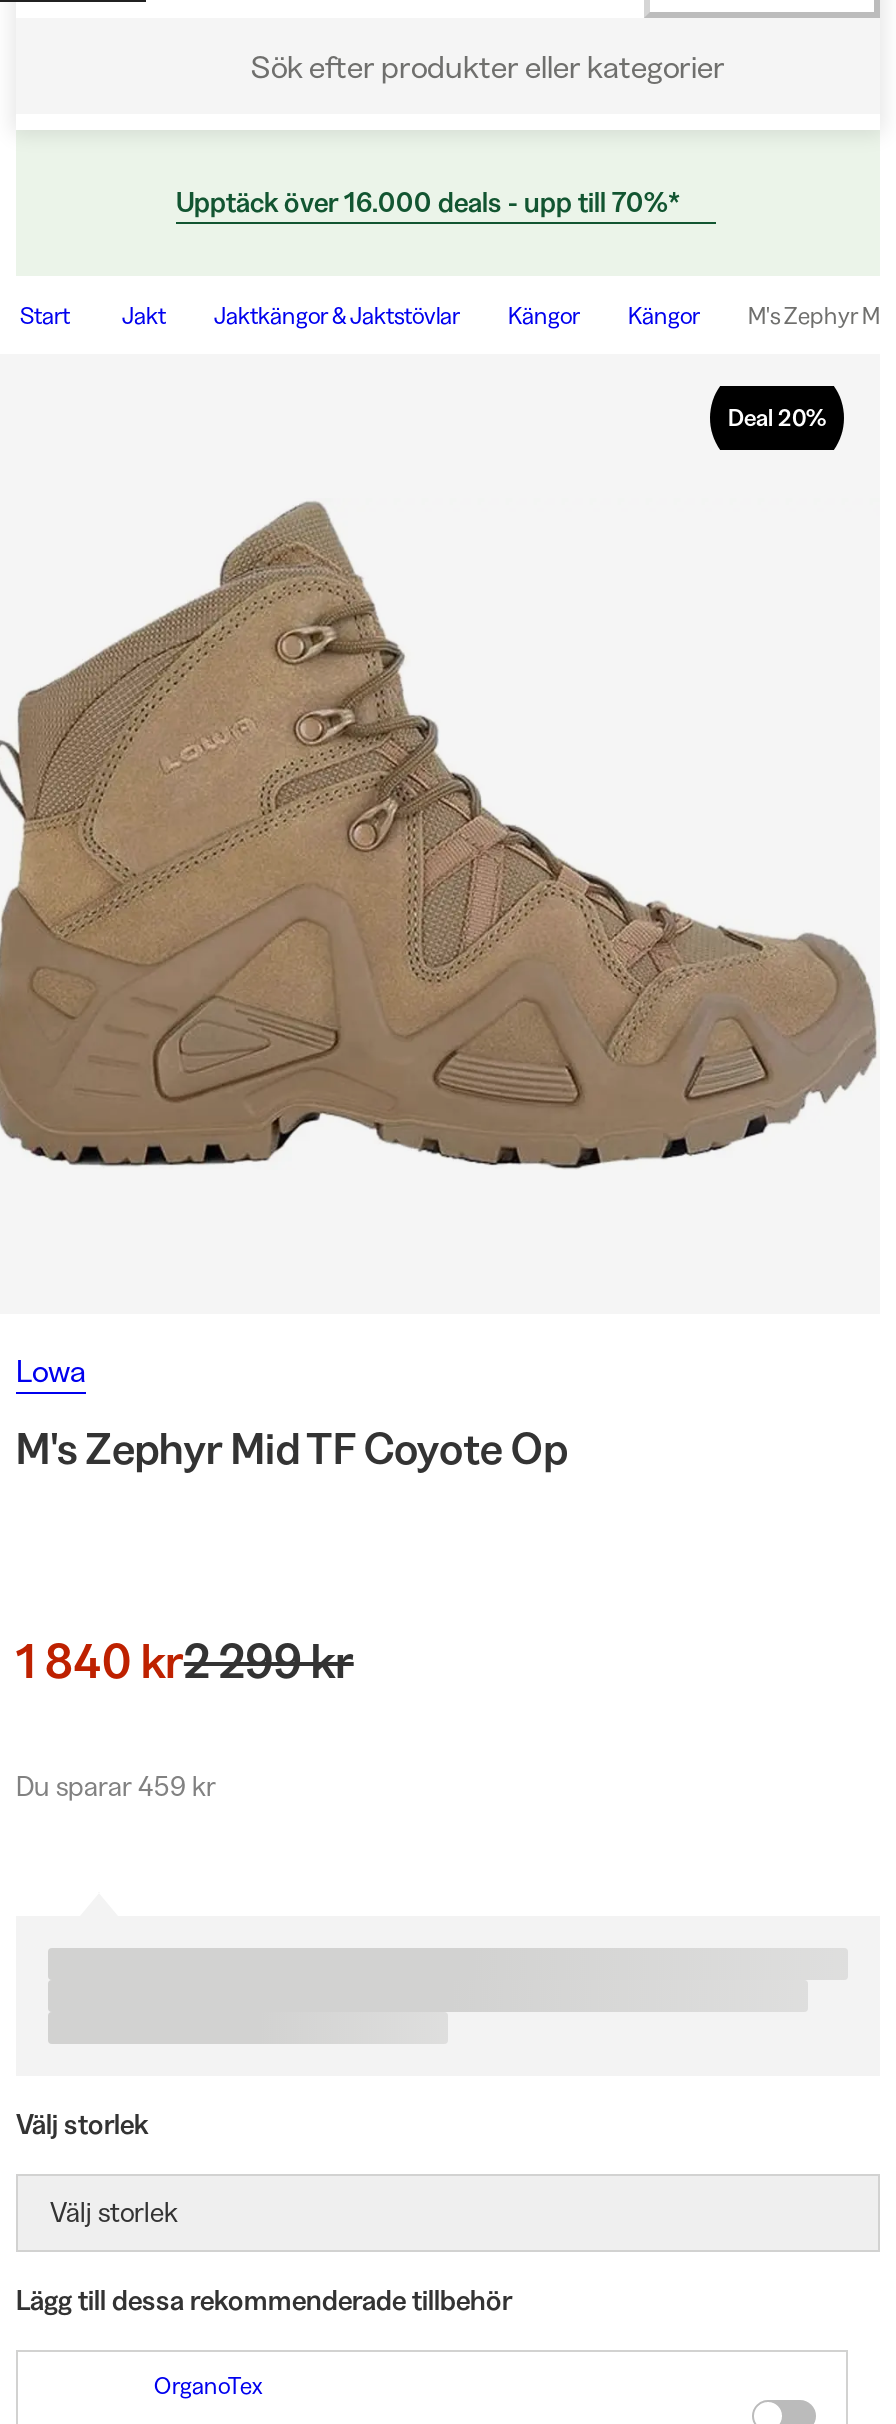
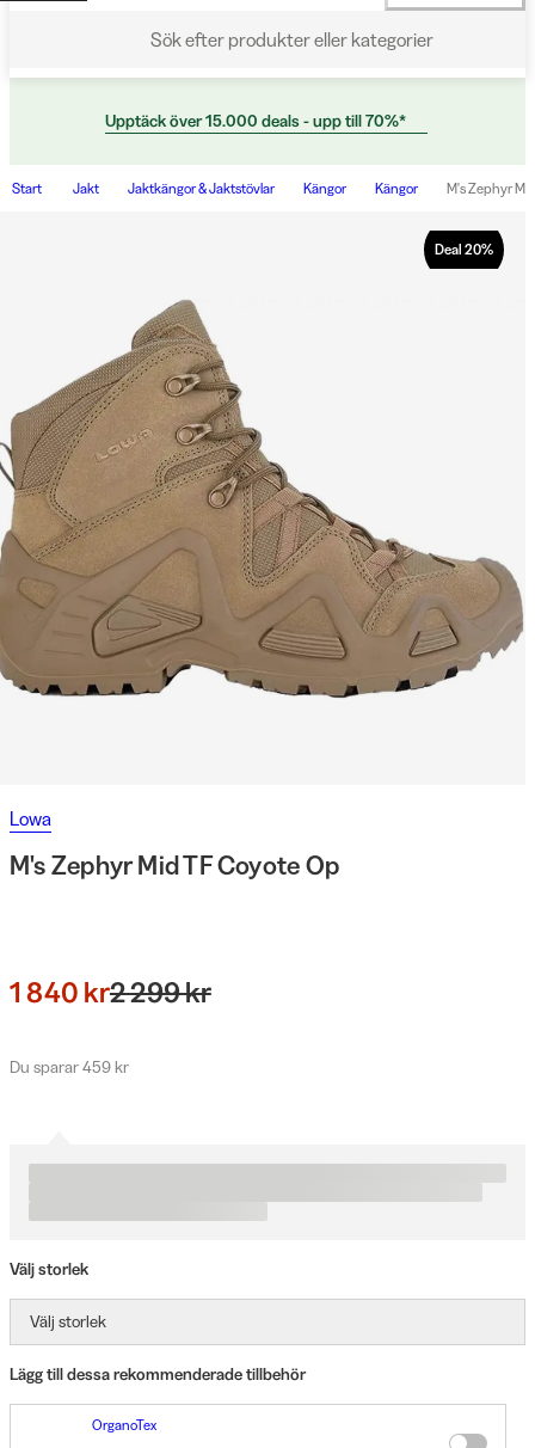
[176,184,680,220] Upptäck över 16.000 deals - upp till 70%* -> [105,110,406,131] Upptäck över 15.000 deals - upp till 70%*

